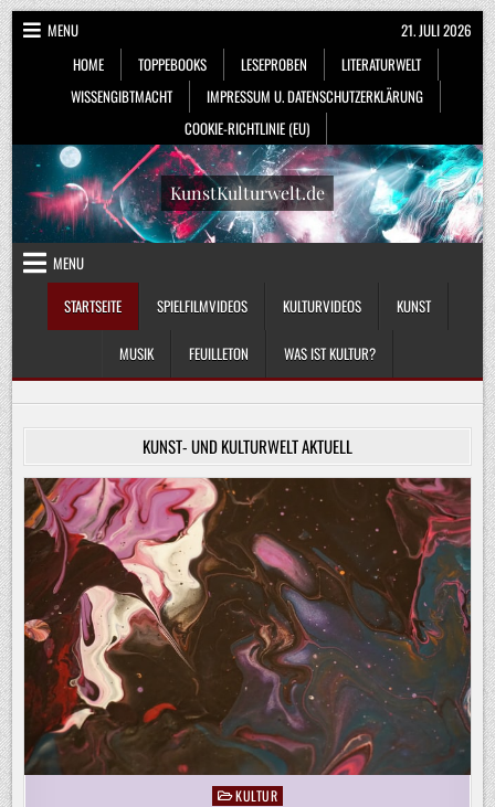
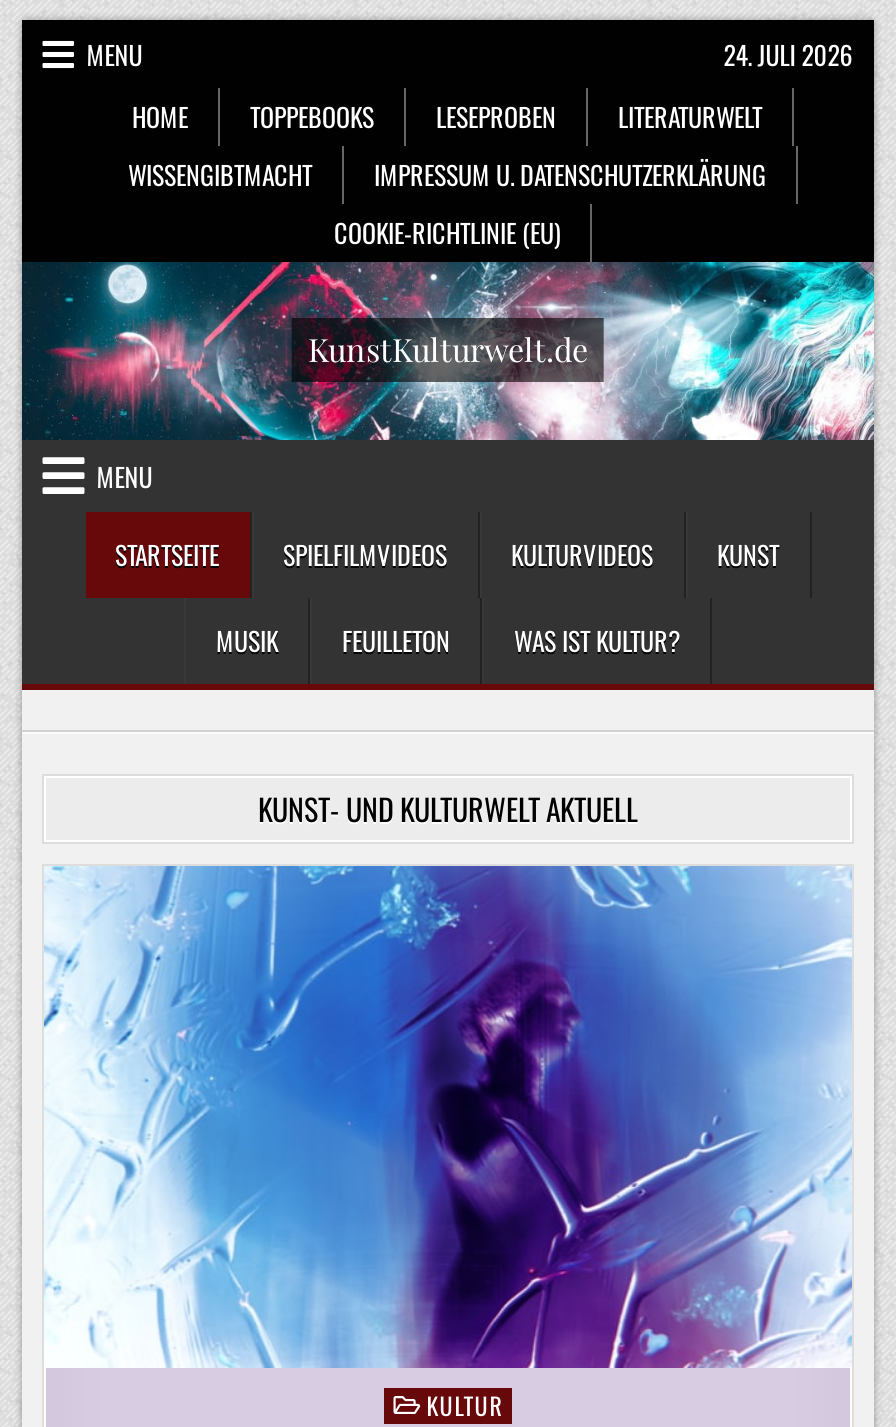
[401,19,472,41] 21. JULI 2026 -> [724,34,854,74] 24. JULI 2026
[23,477,472,776] [image] -> [42,864,852,1370] [image]

